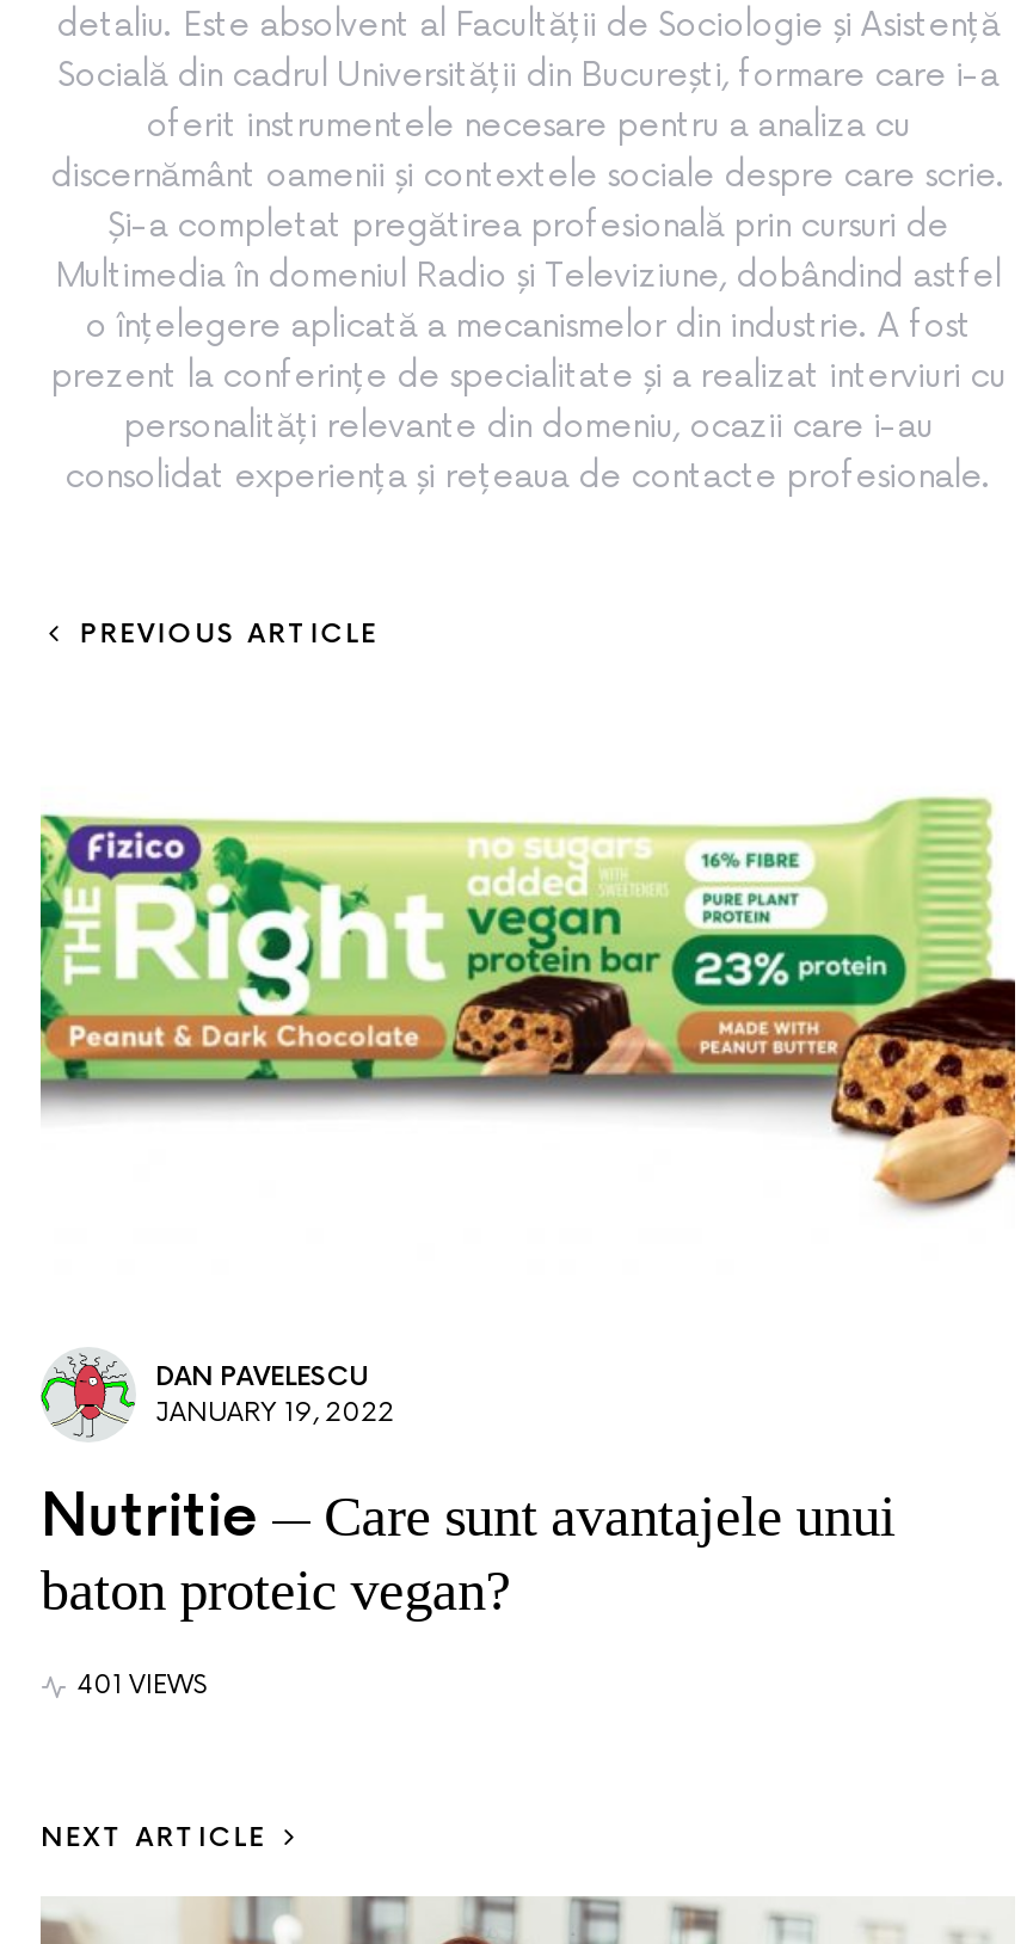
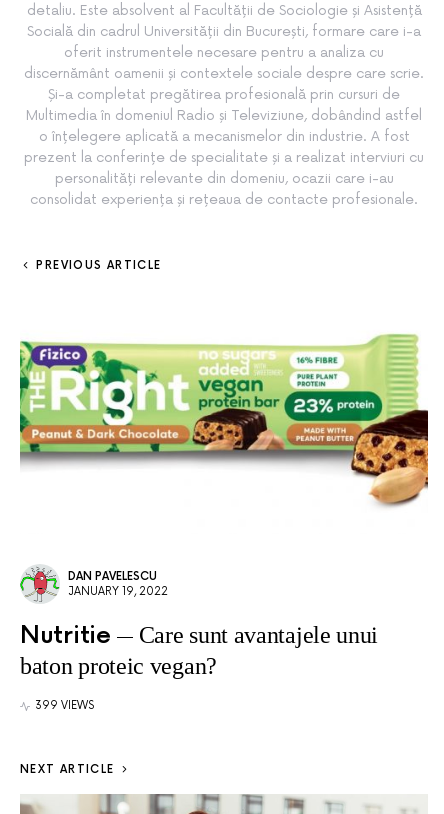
[76,1669,208,1700] 401 VIEWS -> [35,699,94,712] 399 VIEWS

